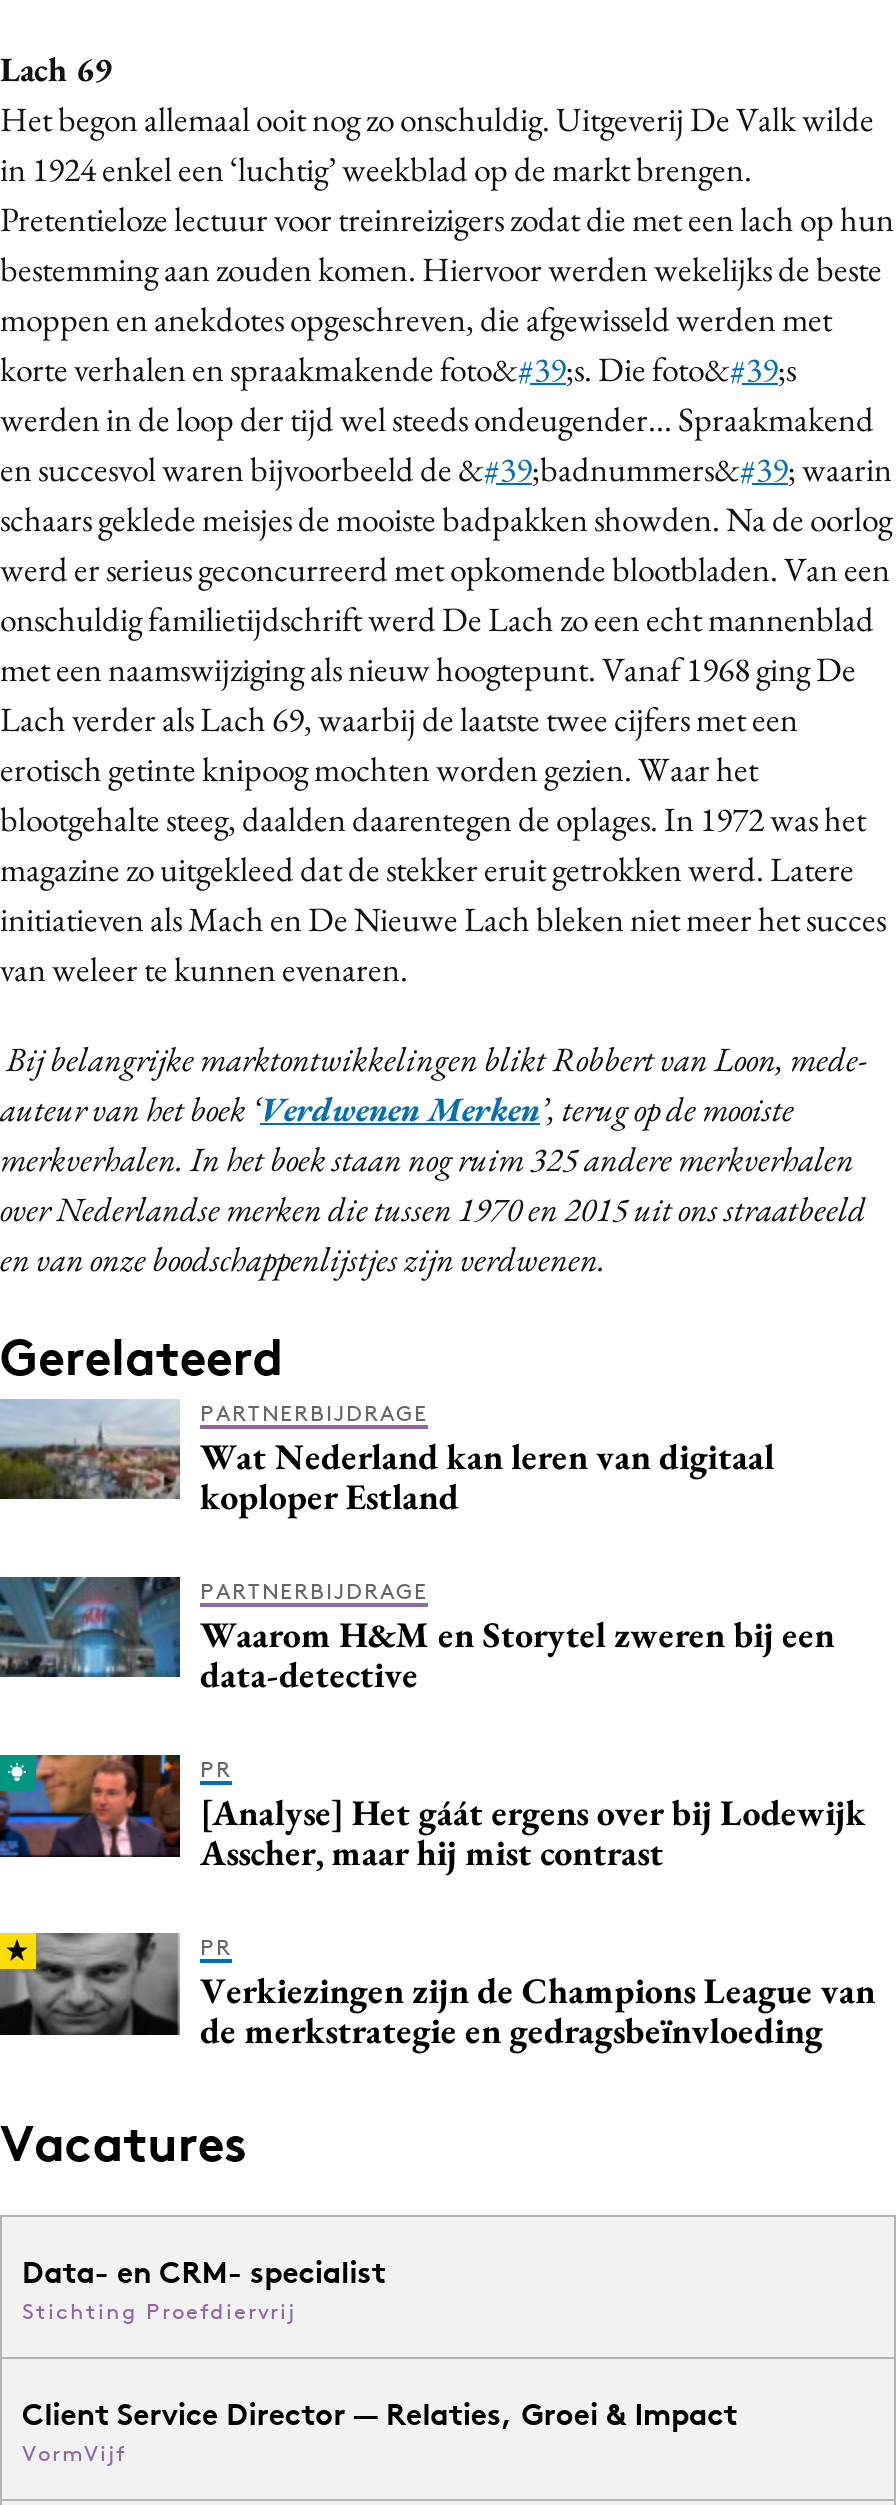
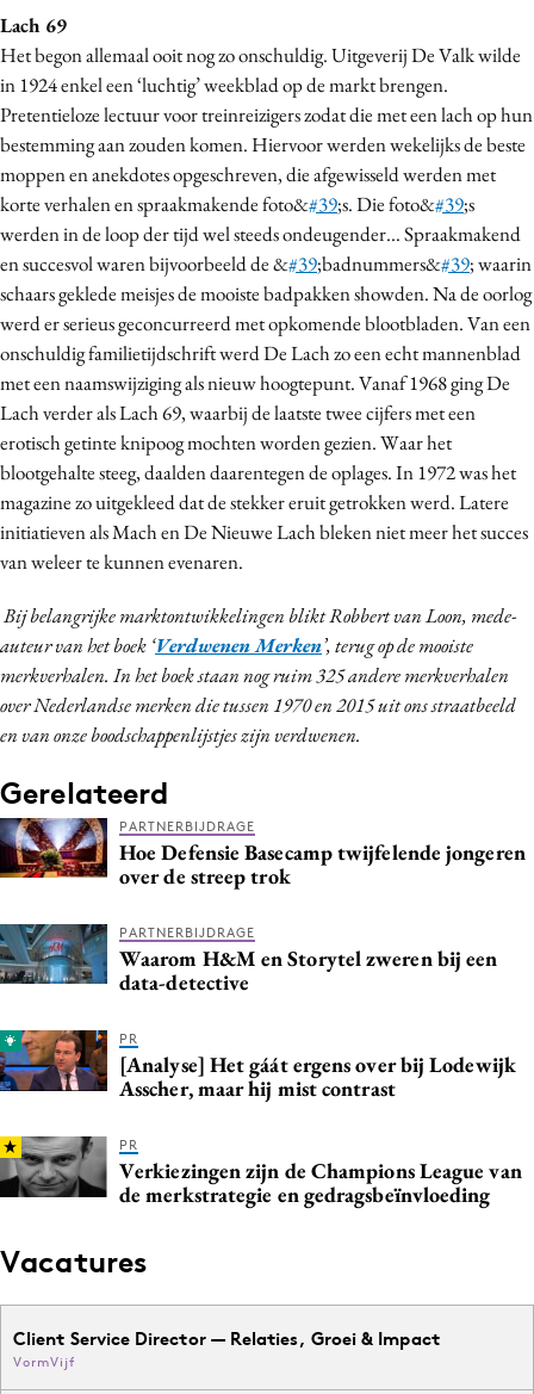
[6,1399,774,1519] [image] | Wat Nederland kan leren van digitaal | koploper Estland -> [4,817,525,889] [image] | Hoe Defensie Basecamp twijfelende jongeren | over de streep trok
[22,2253,386,2325] Data- en CRM- specialist | Stichting Proefdiervrij -> none

